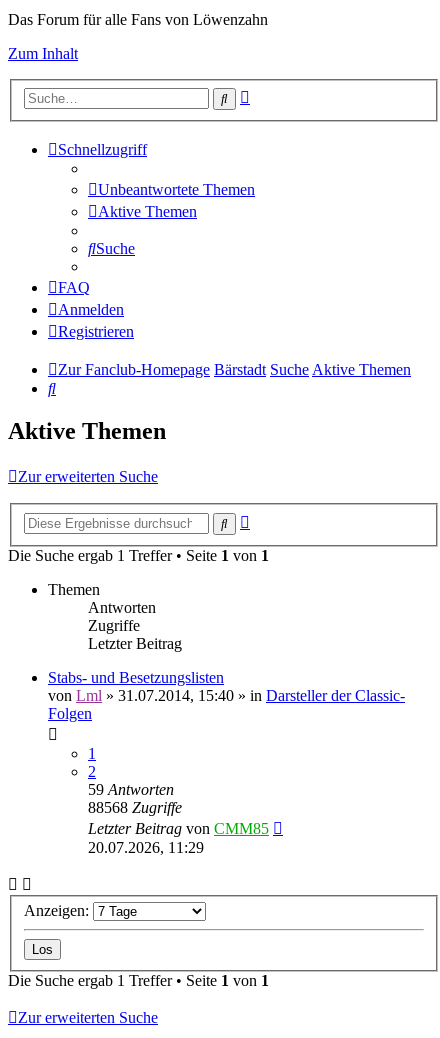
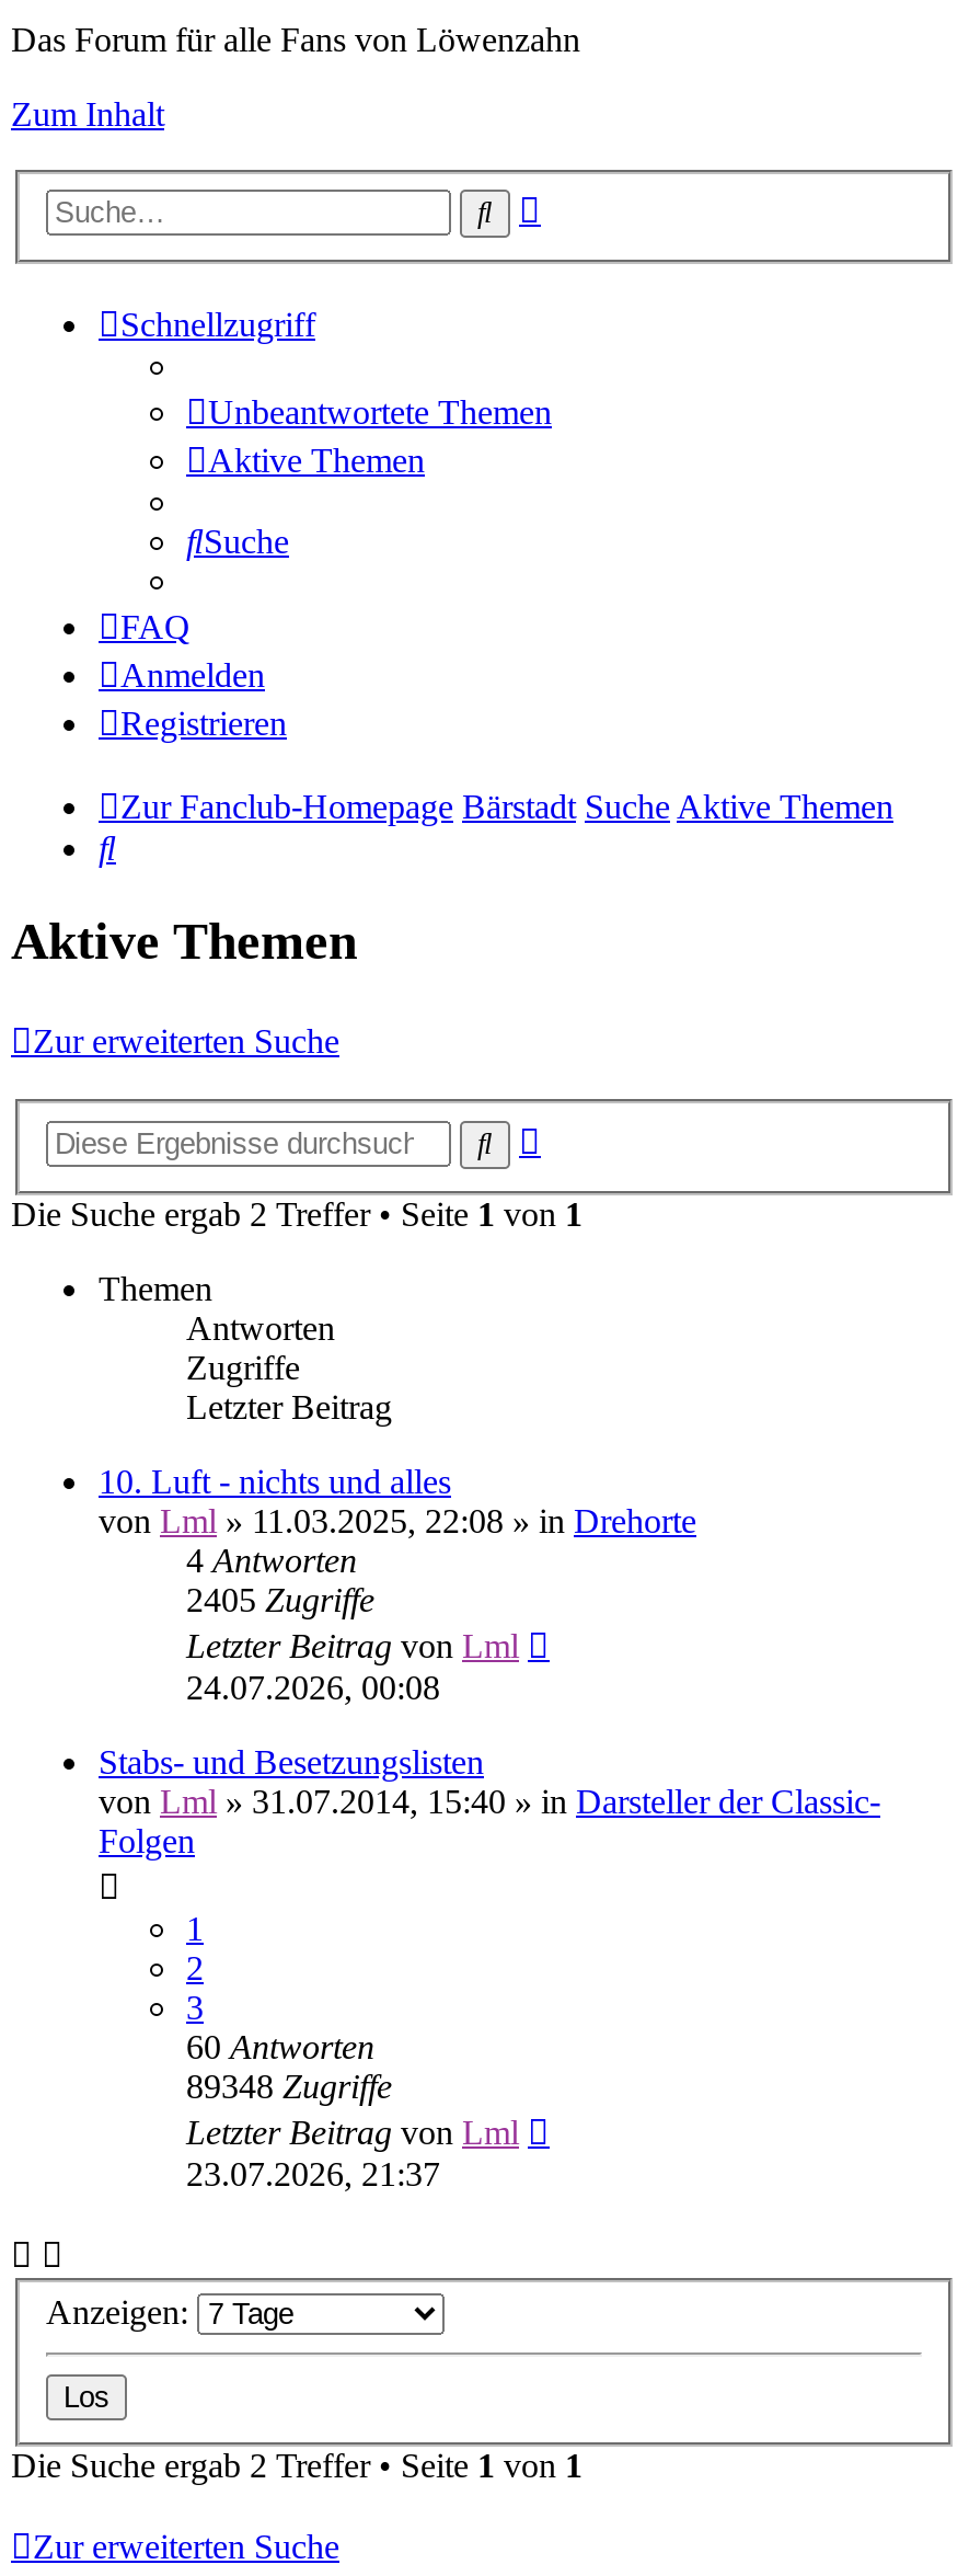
[8,547,269,564] Die Suche ergab 1 Treffer • Seite1von1 -> [11,1195,582,1232] Die Suche ergab 2 Treffer • Seite1von1
none -> [99,1463,696,1706] 10. Luft - nichts und alles | von Lml» 11.03.2025, 22:08» in Drehorte | 4 Antworten | 2405 Zugriffe | Letzter Beitrag von Lml | 24.07.2026, 00:08
[88,781,269,856] 59 Antworten | 88568 Zugriffe | Letzter Beitrag von CMM85 | 20.07.2026, 11:29 -> [186,1988,519,2192] 3 | 60 Antworten | 89348 Zugriffe | Letzter Beitrag von Lml | 23.07.2026, 21:37
[8,972,269,989] Die Suche ergab 1 Treffer • Seite 1 von 1 -> [11,2448,582,2485] Die Suche ergab 2 Treffer • Seite 1 von 1

